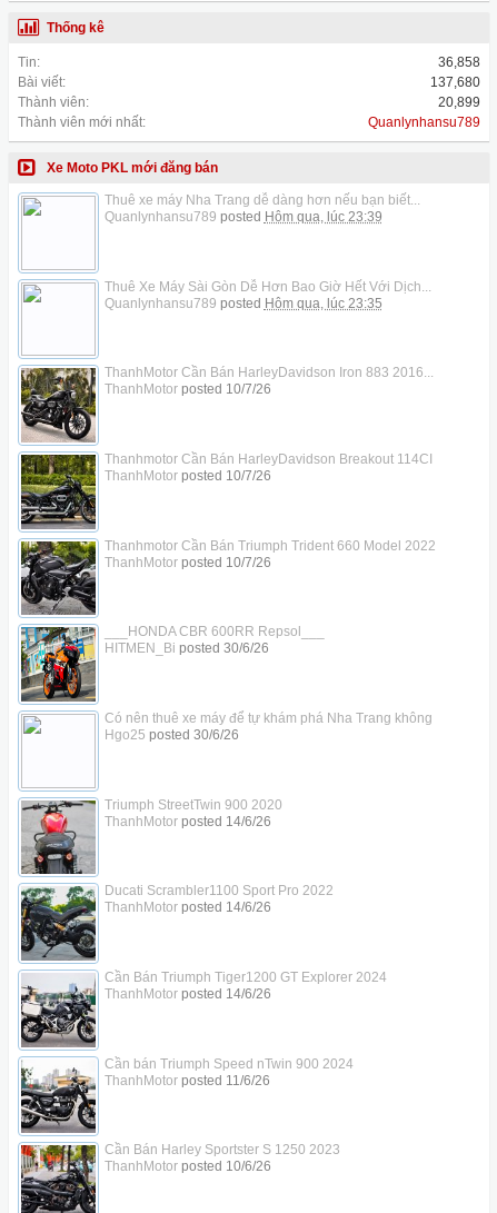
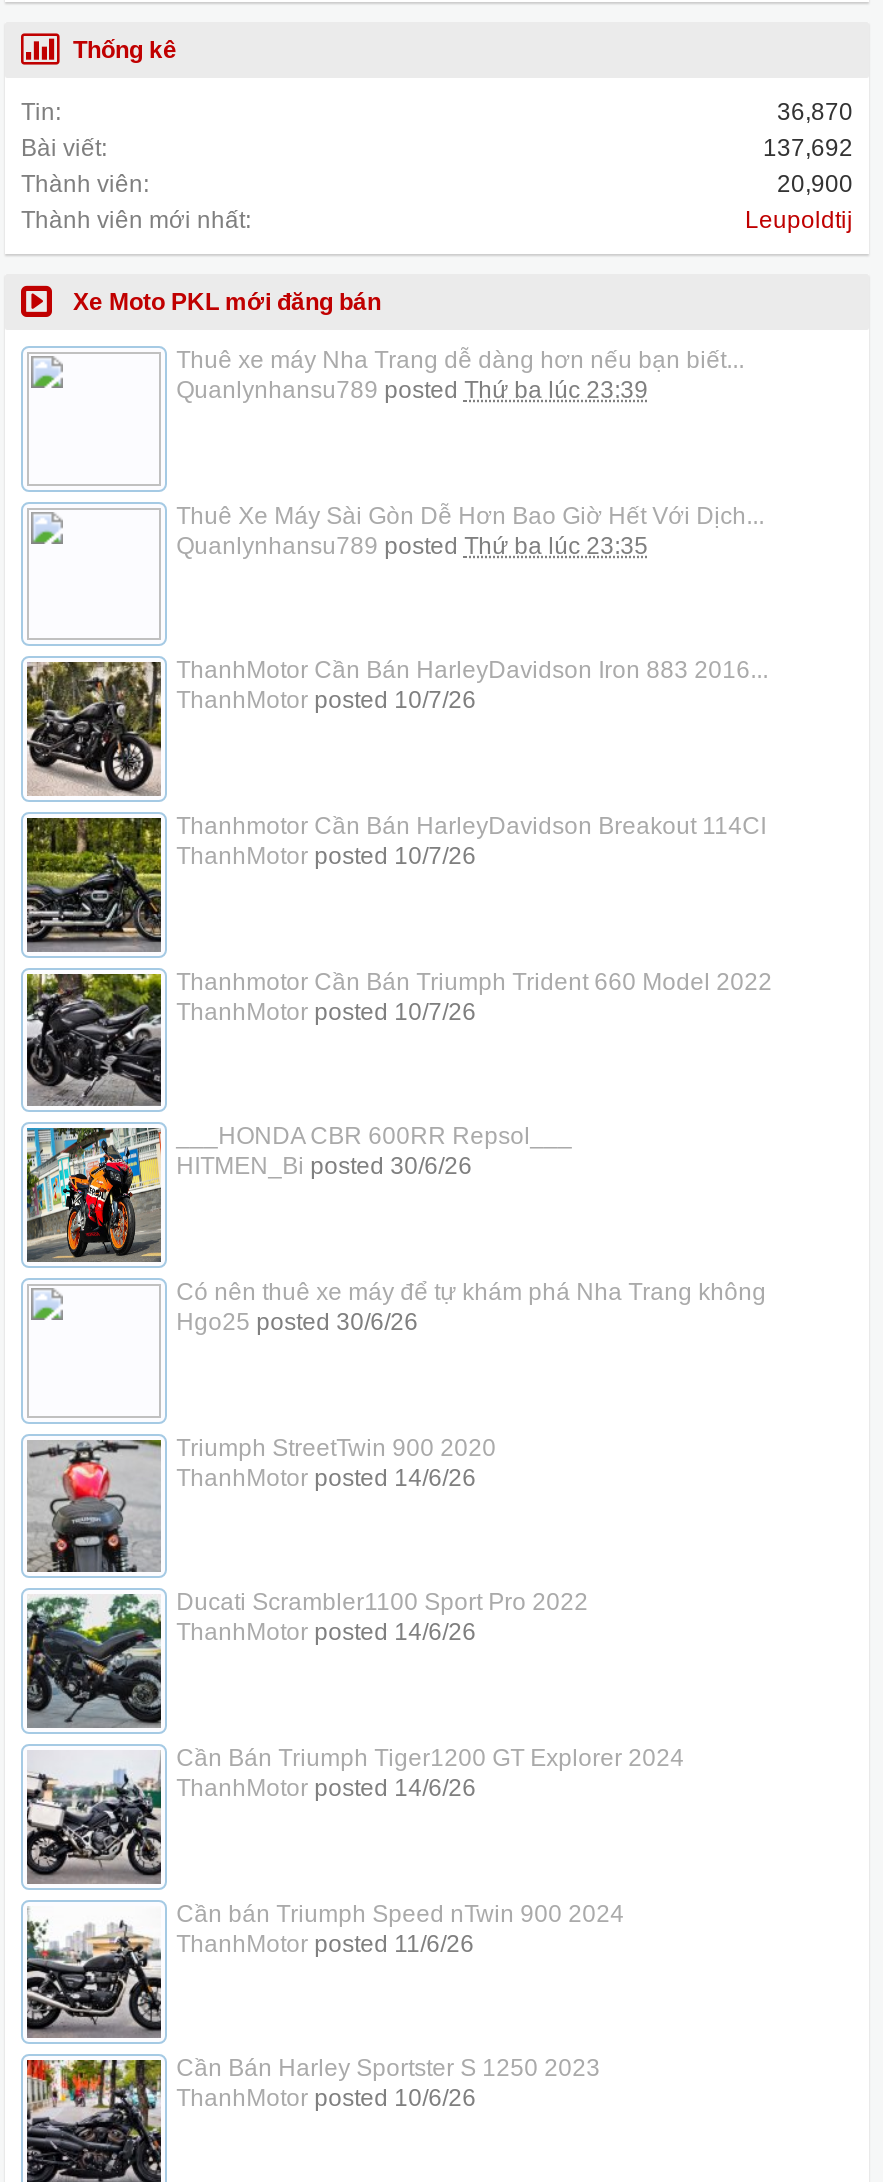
[438,54,480,70] 36,858 -> [777,98,853,126] 36,870
[430,74,480,90] 137,680 -> [763,134,853,162] 137,692
[438,95,480,110] 20,899 -> [777,170,853,198] 20,900
[368,115,480,130] Quanlynhansu789 -> [745,206,853,234] Leupoldtij
[104,209,382,225] Quanlynhansu789 posted Hôm qua, lúc 23:39 -> [176,376,648,404] Quanlynhansu789 posted Thứ ba lúc 23:39
[104,295,382,311] Quanlynhansu789 posted Hôm qua, lúc 23:35 -> [176,531,648,559] Quanlynhansu789 posted Thứ ba lúc 23:35

